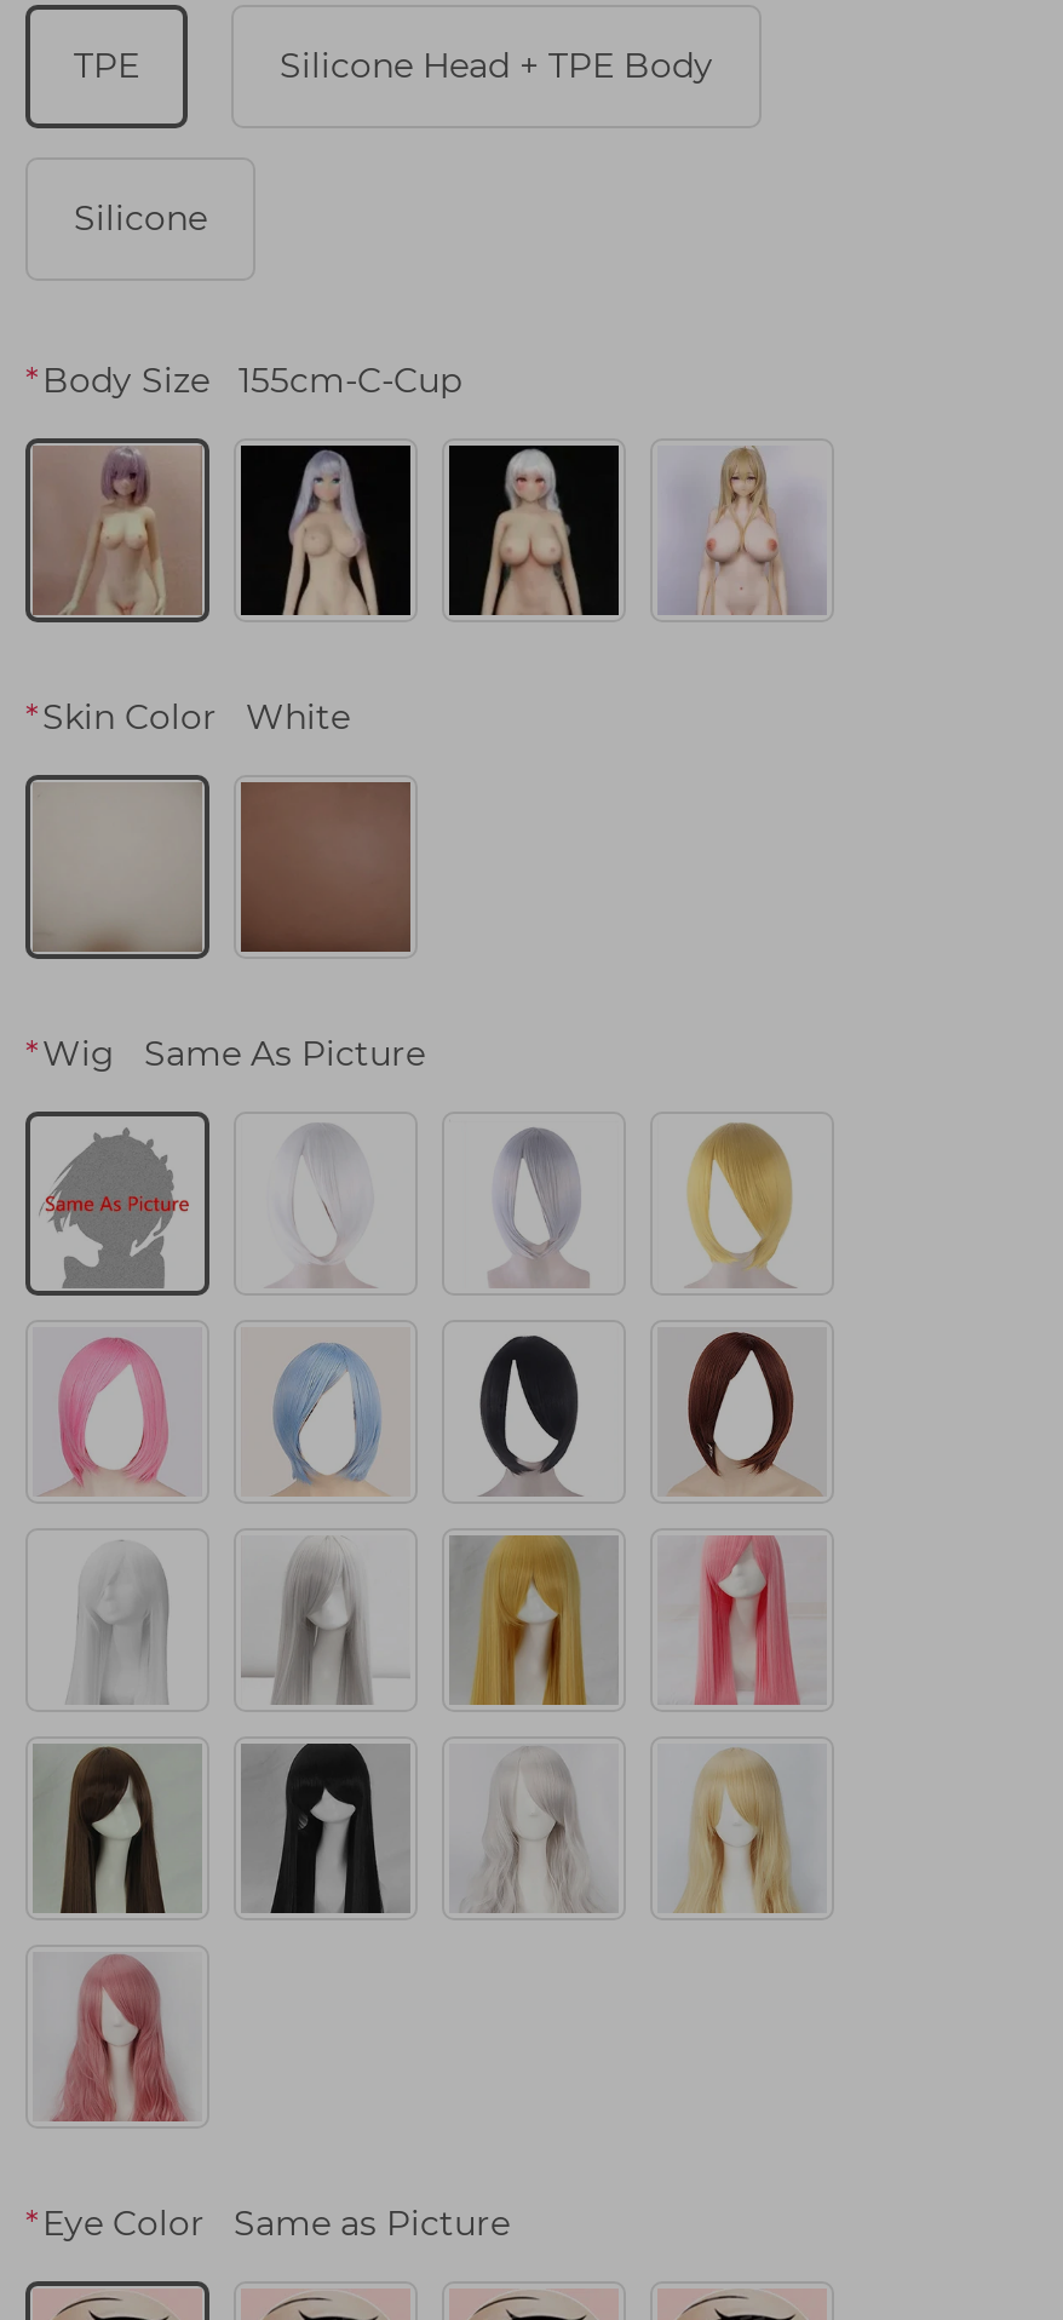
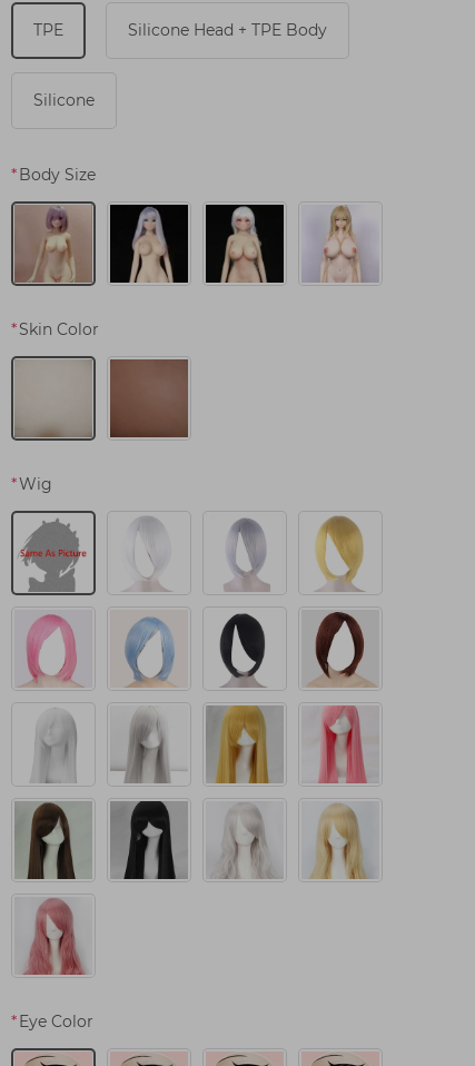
[239,358,461,402] 155cm-C-Cup -> none
[246,695,350,739] White -> none
[144,1032,425,1075] Same As Picture -> none
[234,2201,510,2245] Same as Picture -> none

